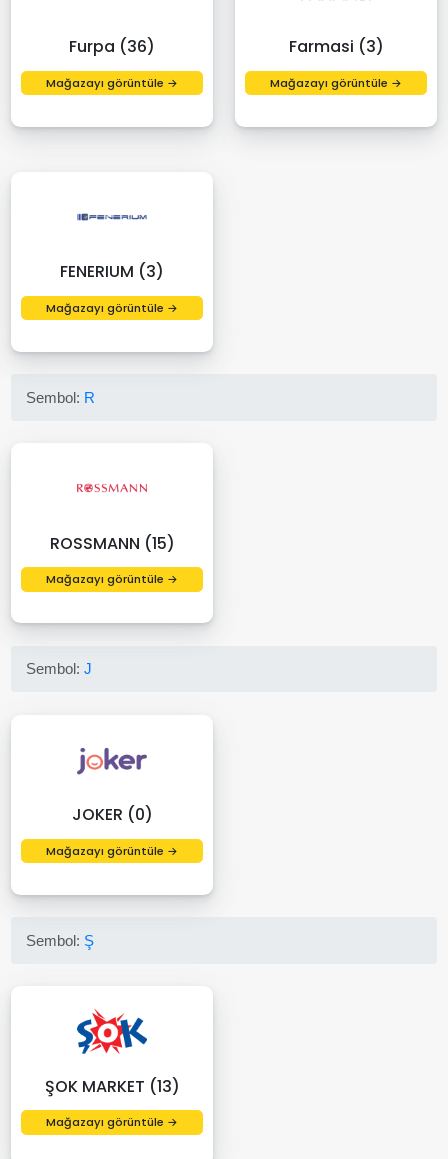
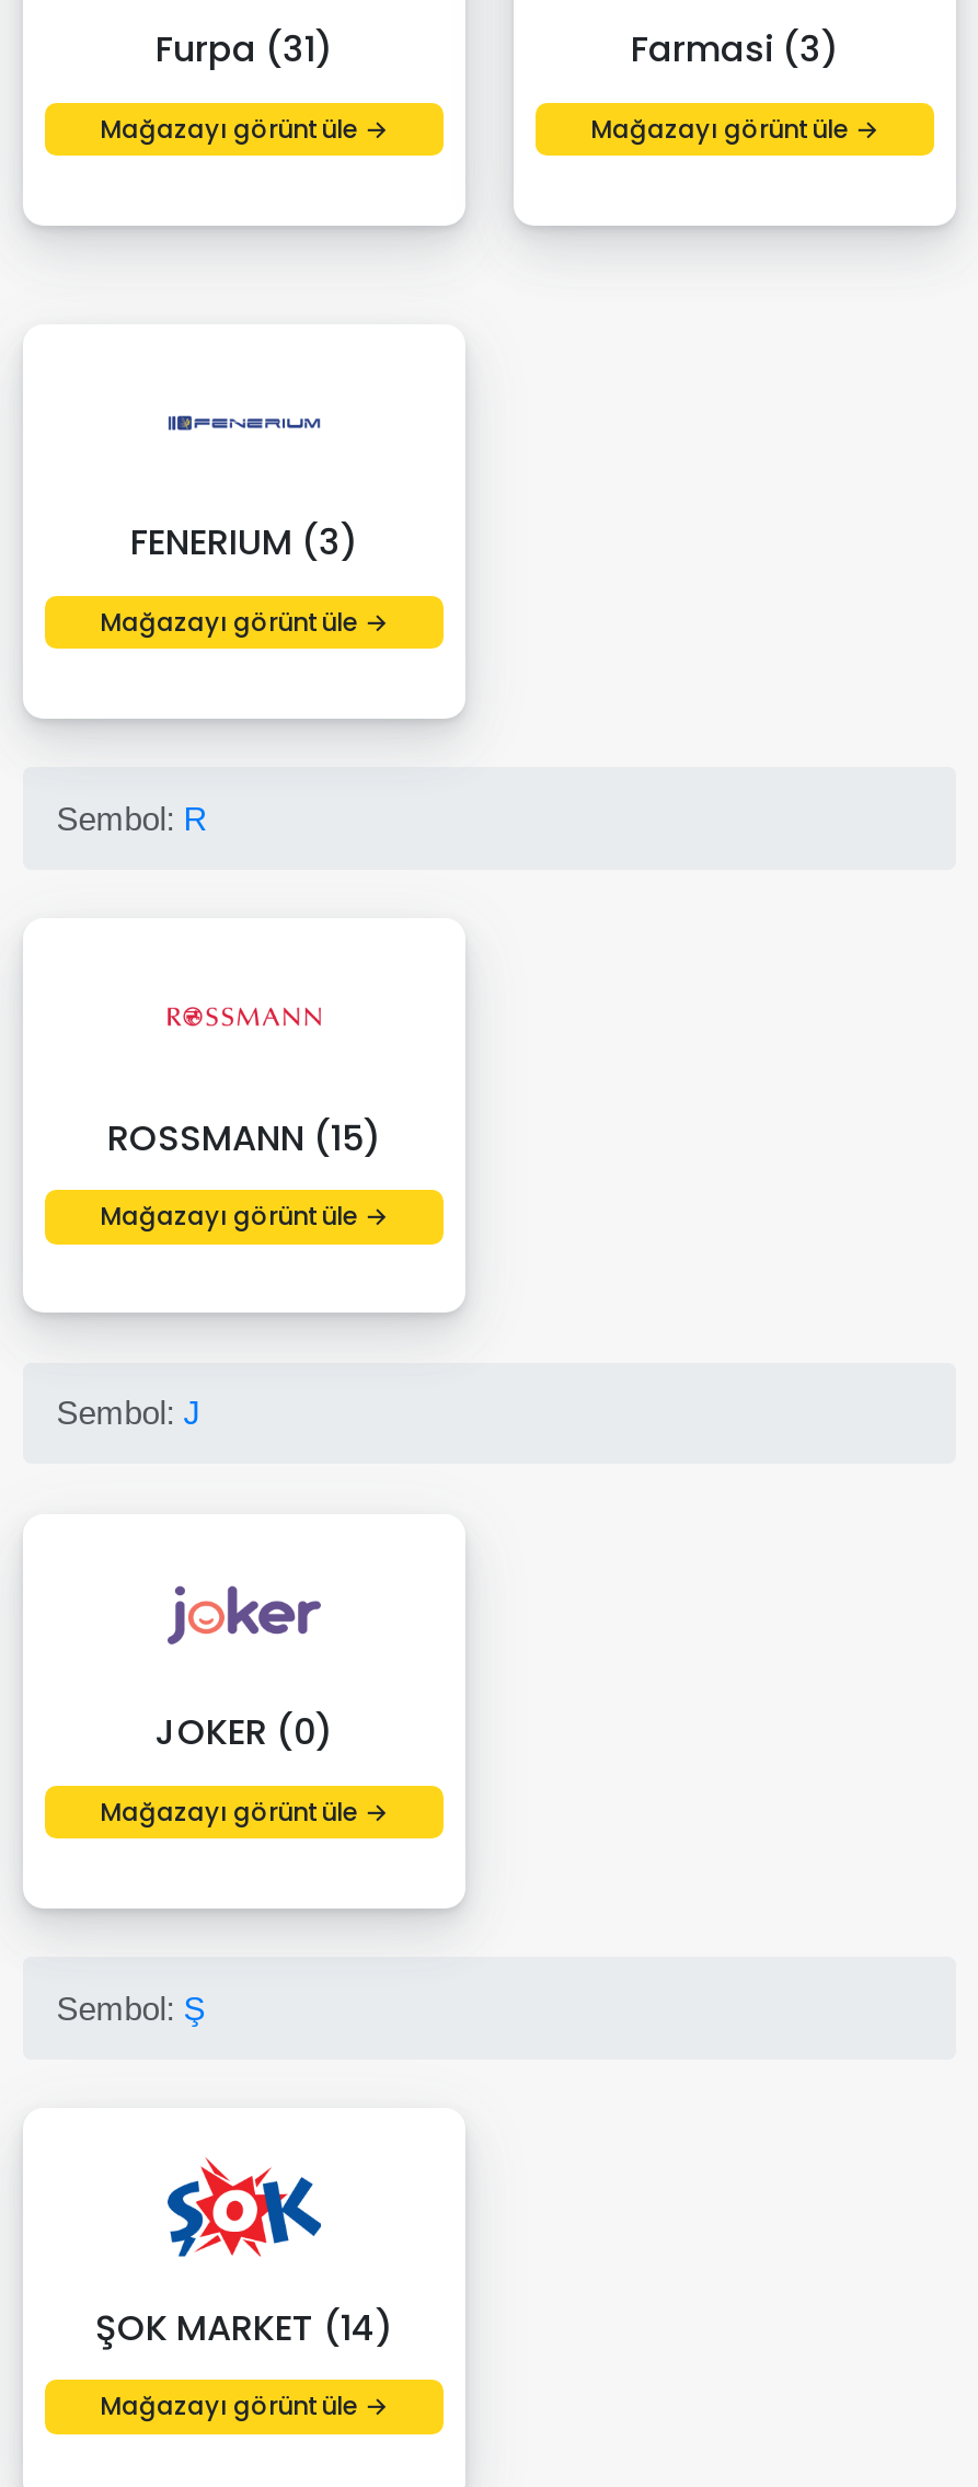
[69,35,155,58] Furpa (36) -> [156,25,333,75] Furpa (31)
[44,1075,179,1098] ŞOK MARKET (13) -> [95,2303,393,2353] ŞOK MARKET (14)

